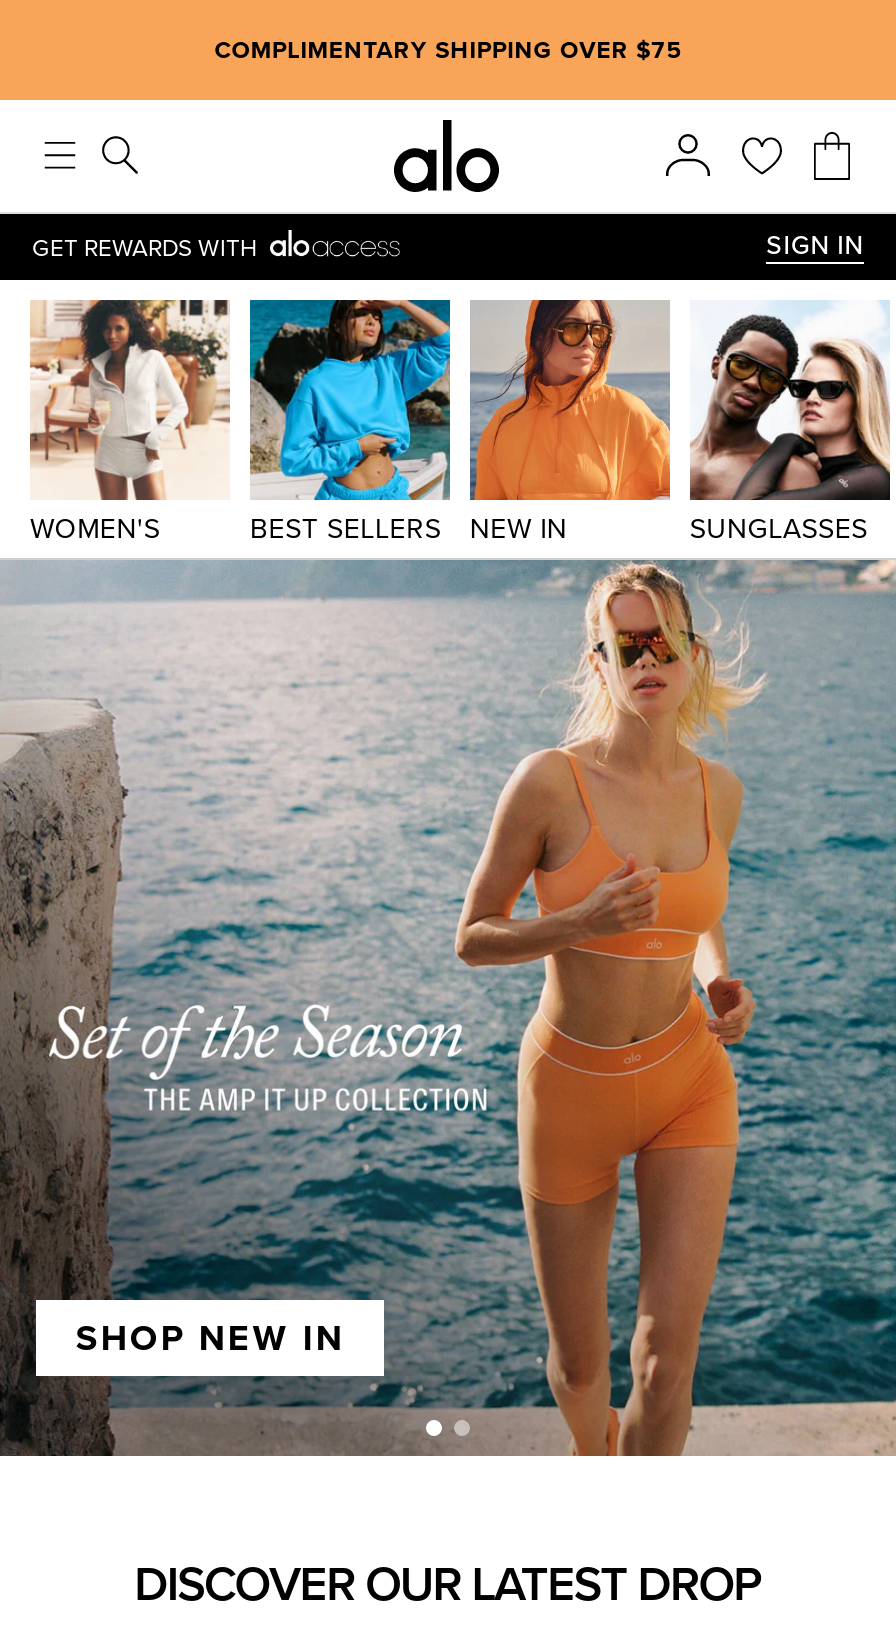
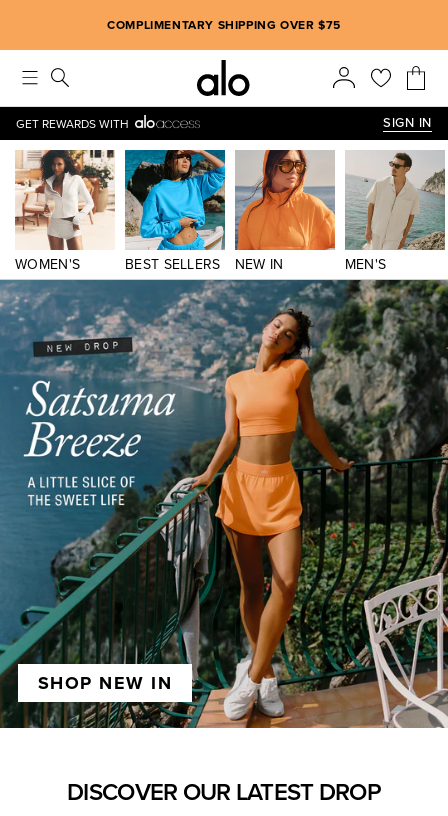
[690,302,890,547] [image] | SUNGLASSES -> [345,150,445,273] [image] | MEN'S
[6,560,890,1458] [image] | SHOP NOW -> [3,280,445,729] [image] | SHOP NEW IN

